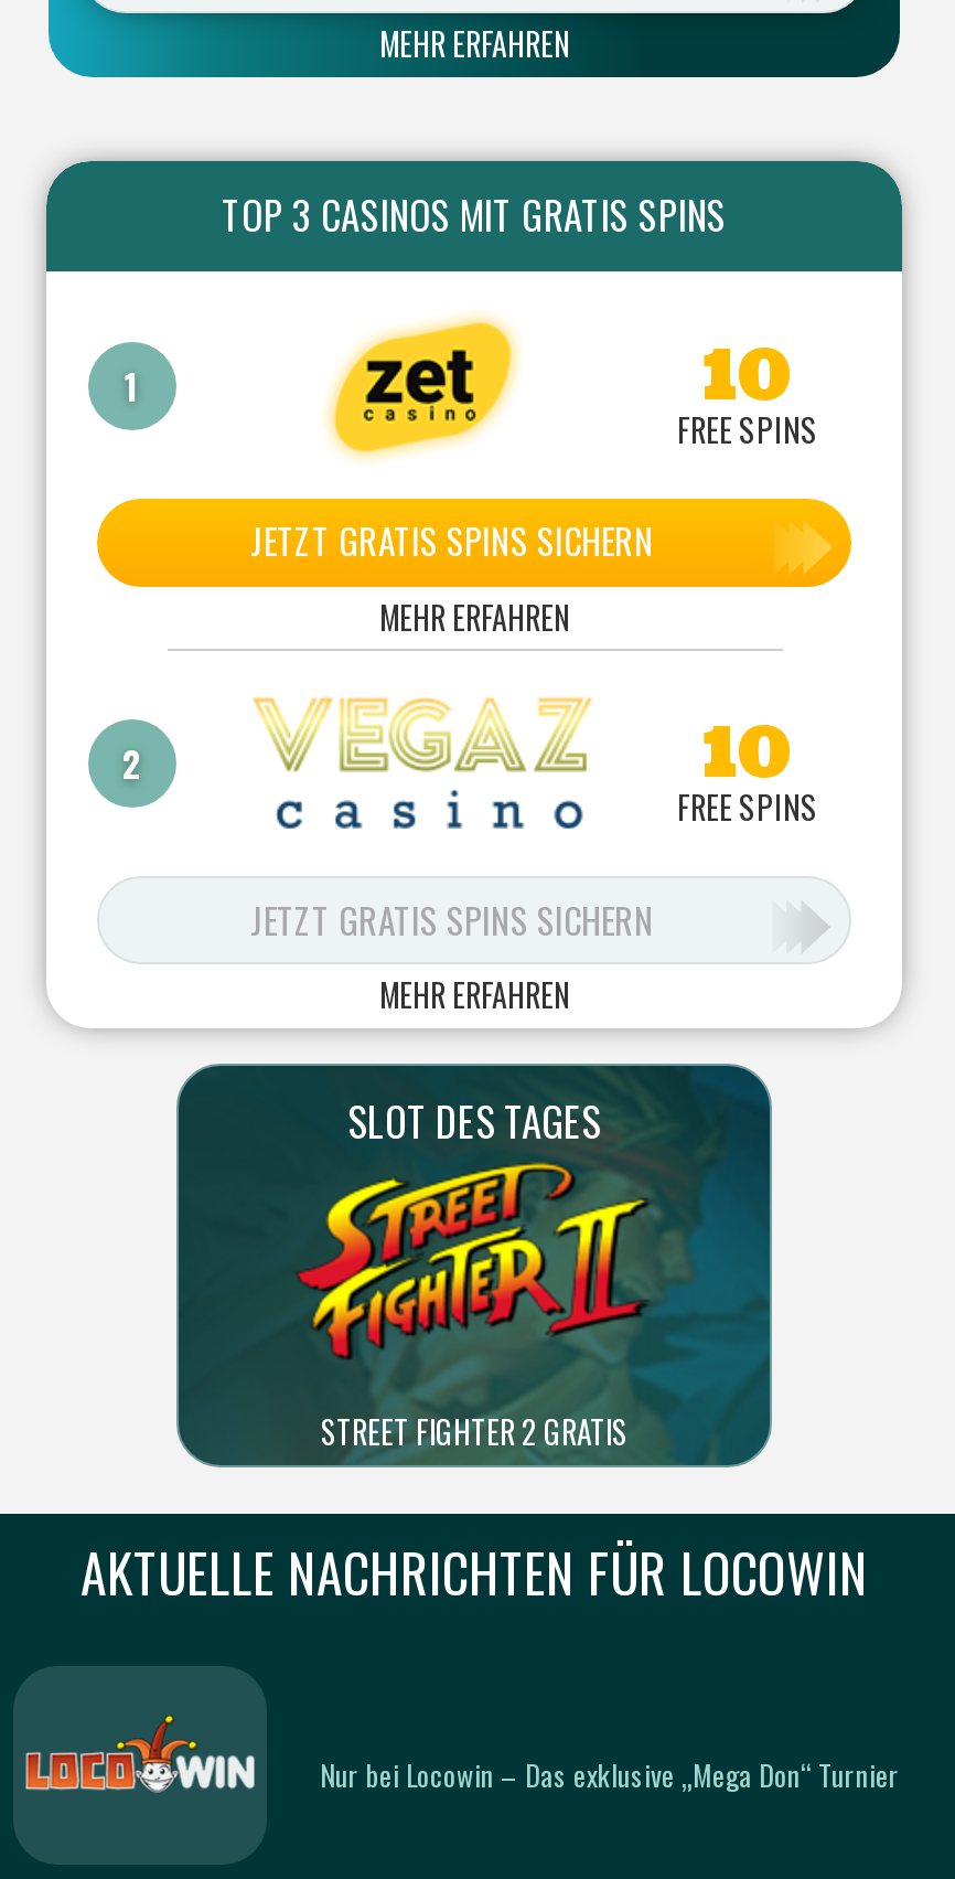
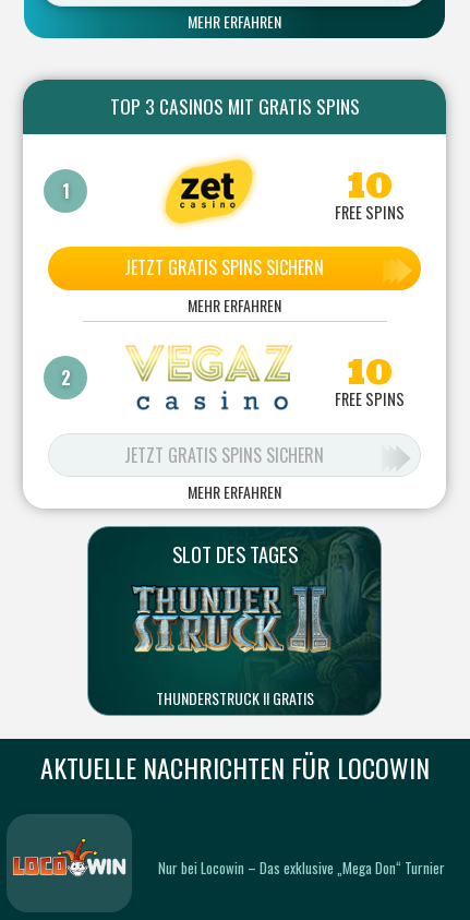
[207,1068,770,1465] [image] | STREET FIGHTER 2 GRATIS -> [113,528,379,714] [image] | THUNDERSTRUCK II GRATIS

